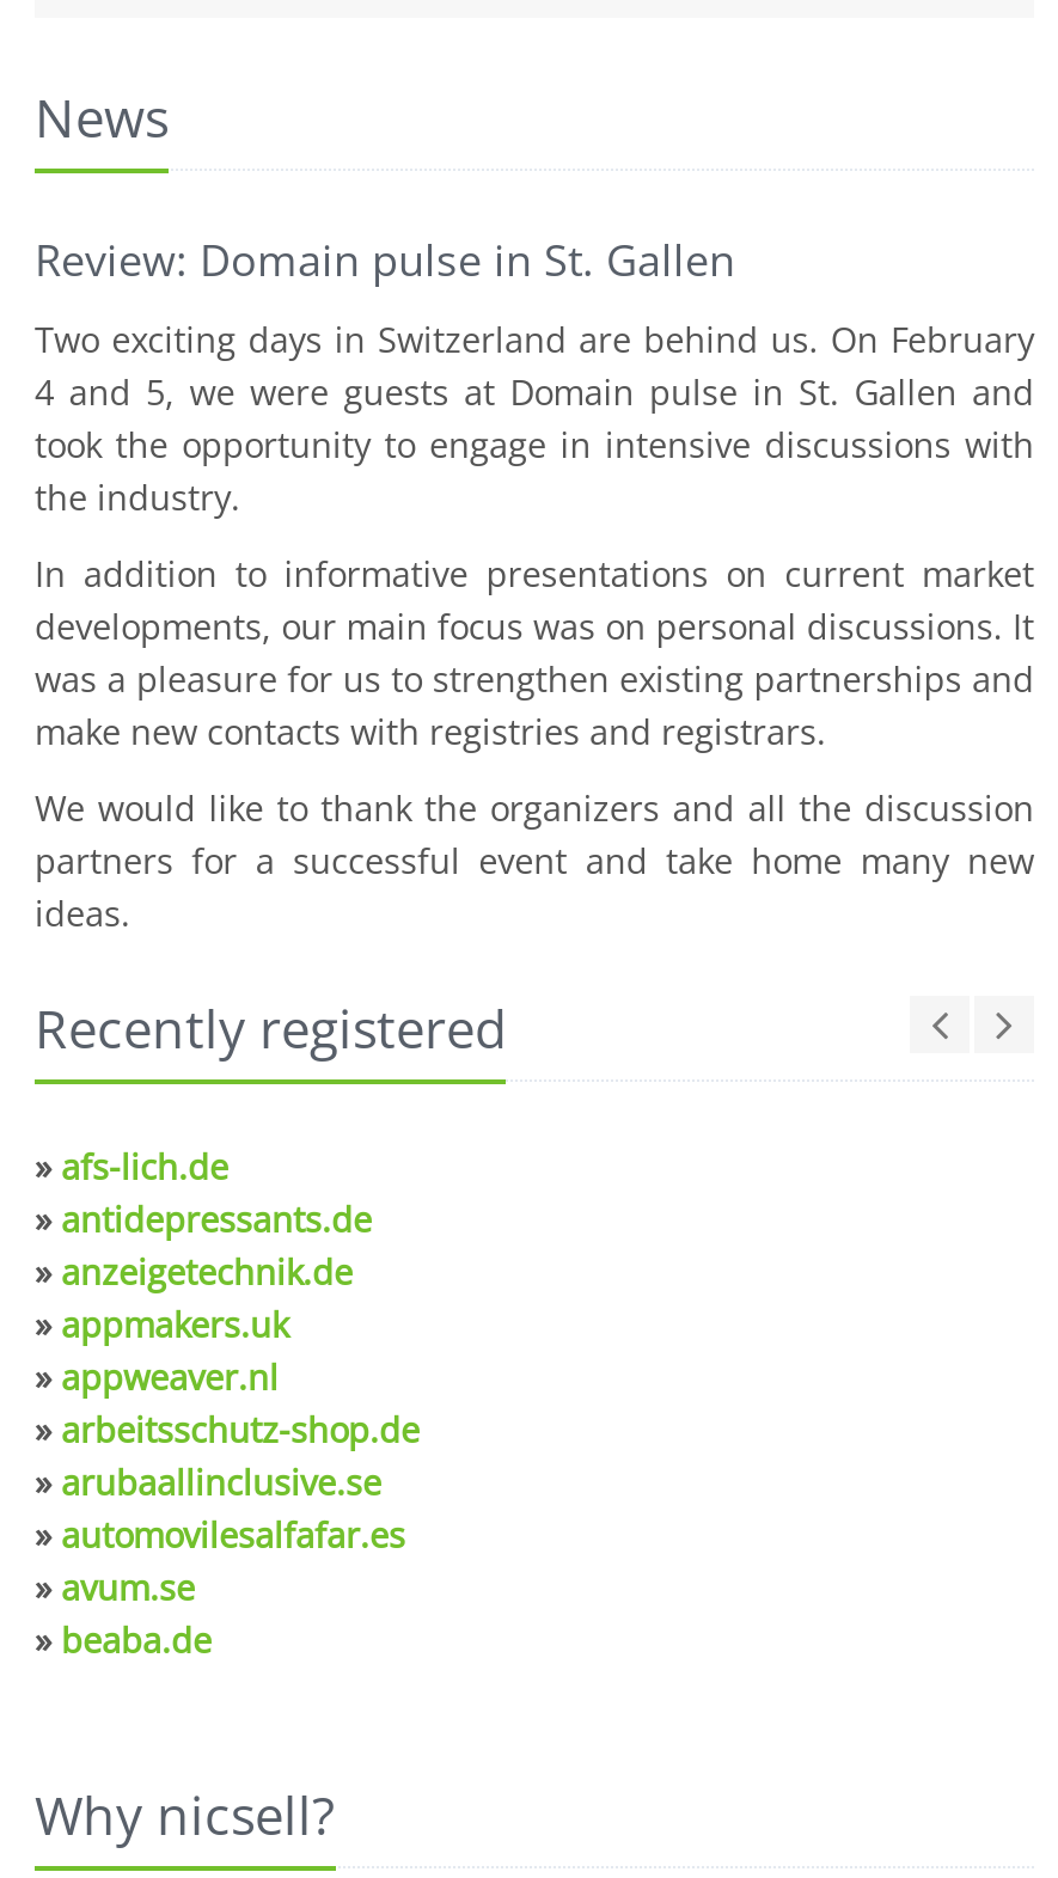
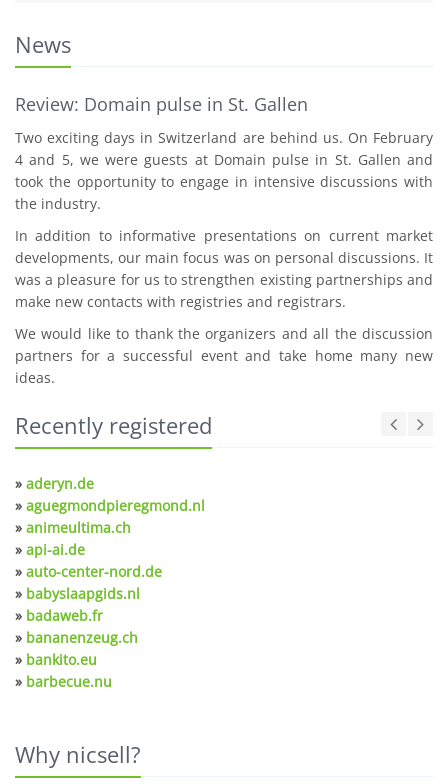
[35,1144,420,1663] » afs-lich.de | » antidepressants.de | » anzeigetechnik.de | » appmakers.uk | » appweaver.nl | » arbeitsschutz-shop.de | » arubaallinclusive.se | » automovilesalfafar.es | » avum.se | » beaba.de -> [15,474,205,691] » aderyn.de | » aguegmondpieregmond.nl | » animeultima.ch | » api-ai.de | » auto-center-nord.de | » babyslaapgids.nl | » badaweb.fr | » bananenzeug.ch | » bankito.eu | » barbecue.nu

